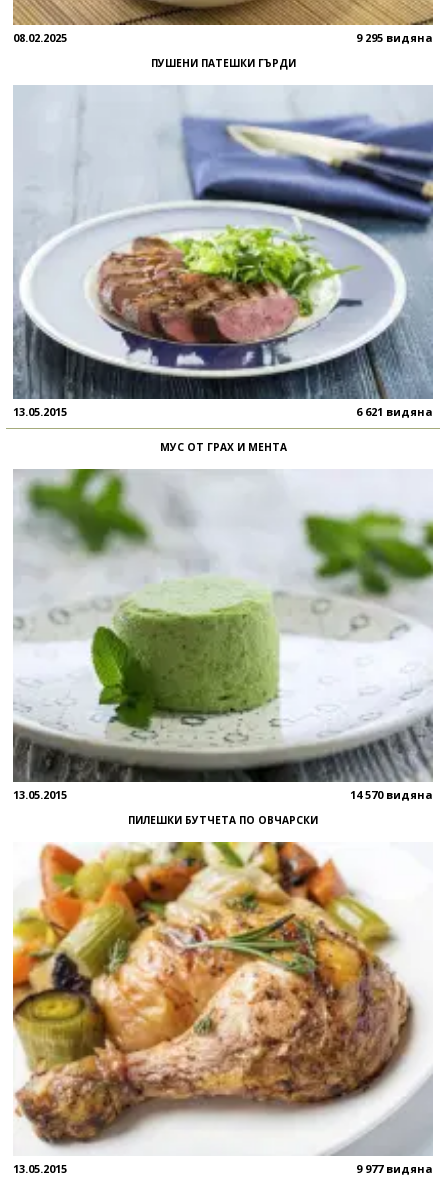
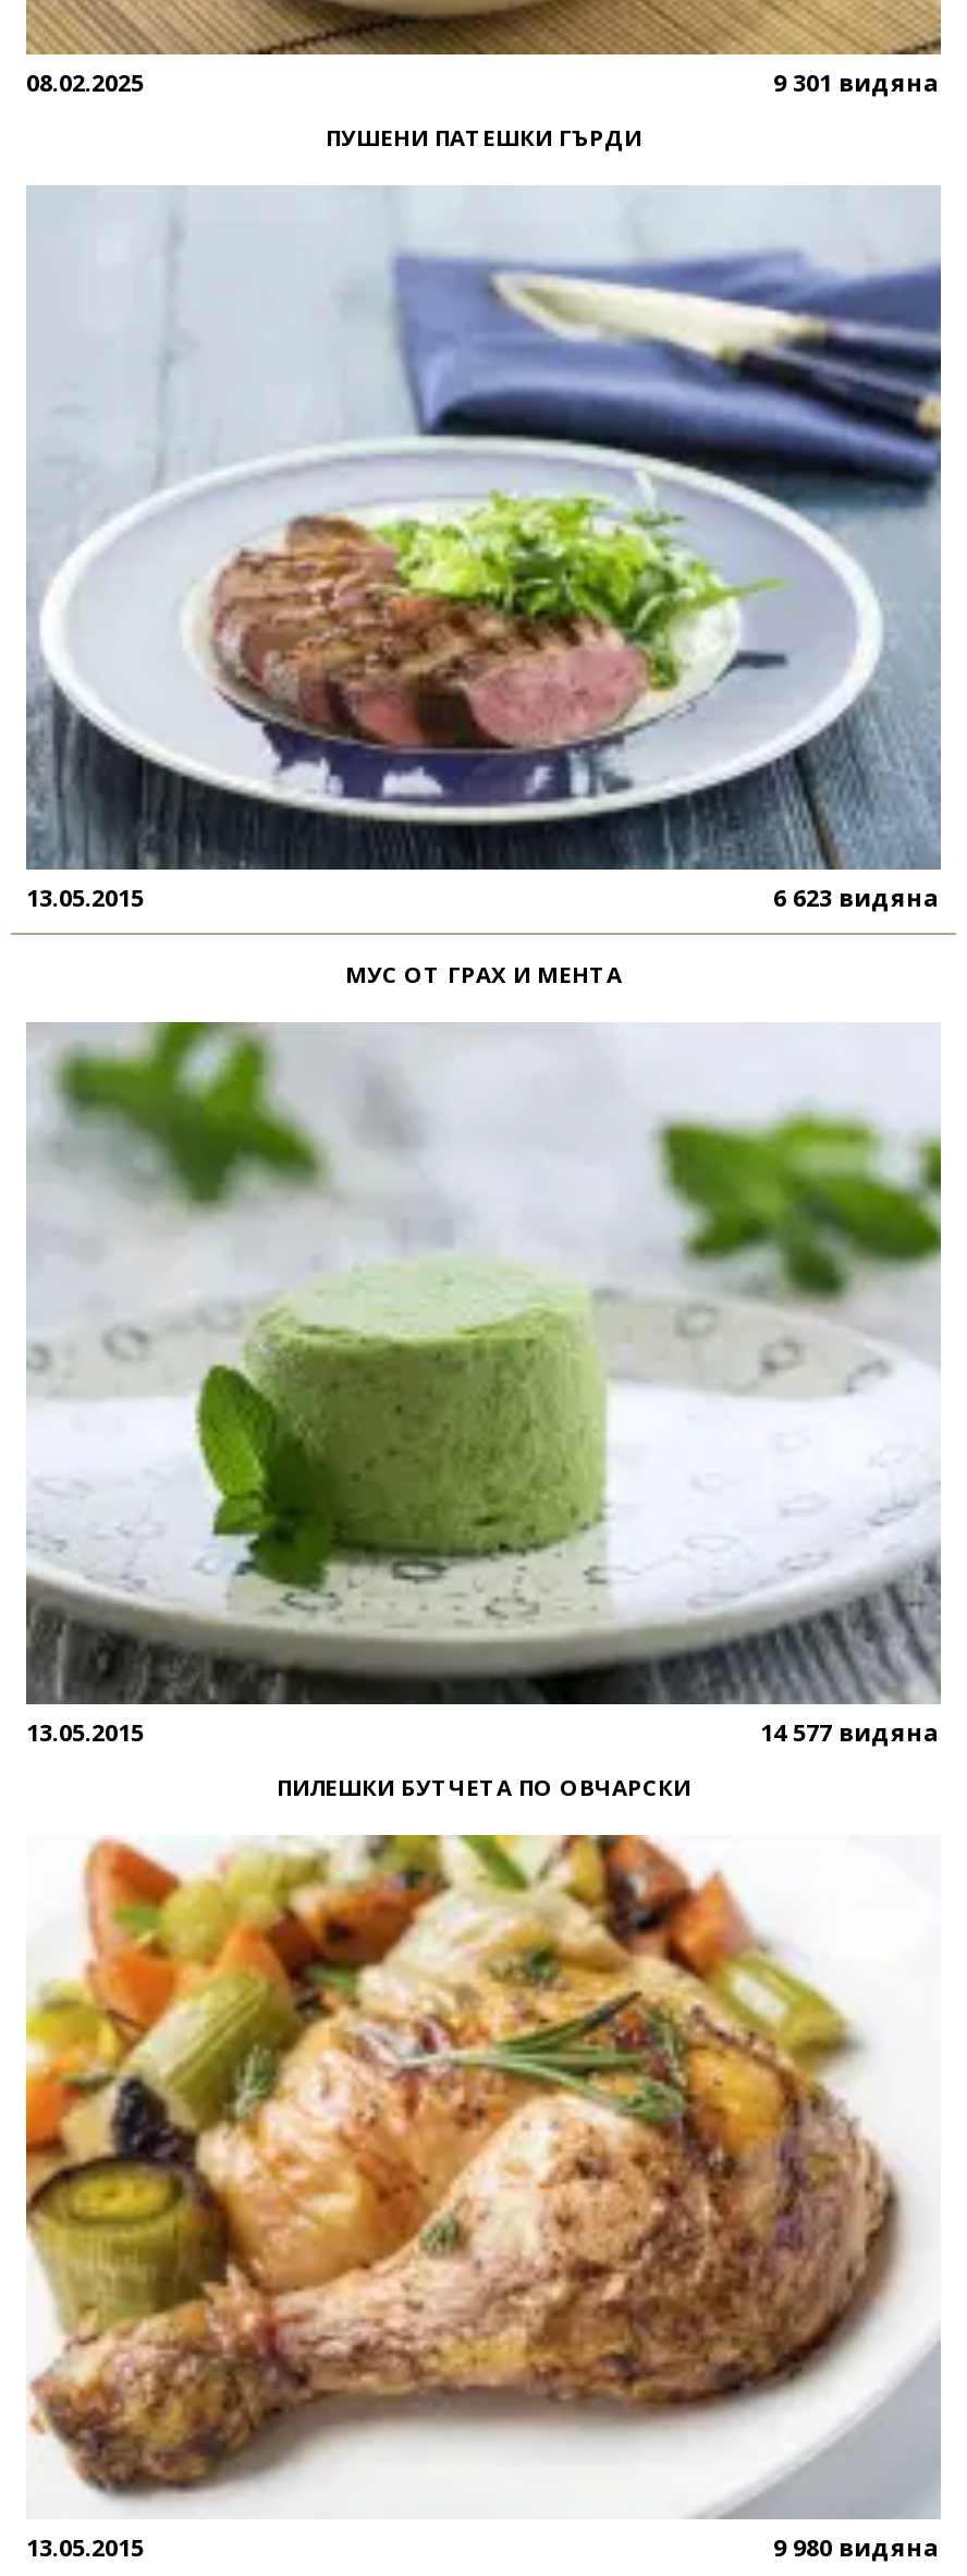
[356,30,433,45] 9 295 видяна -> [773,66,941,99] 9 301 видяна
[356,404,433,419] 6 621 видяна -> [773,880,941,912] 6 623 видяна
[350,787,433,802] 14 570 видяна -> [760,1715,941,1748] 14 577 видяна
[356,1160,433,1175] 9 977 видяна -> [773,2529,941,2562] 9 980 видяна

